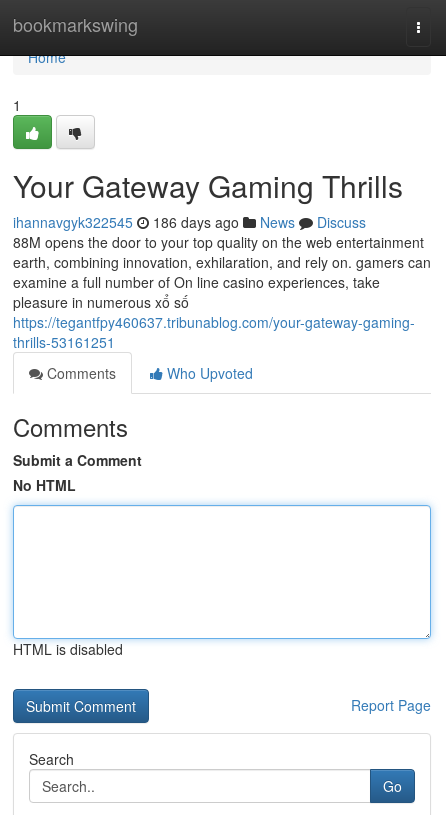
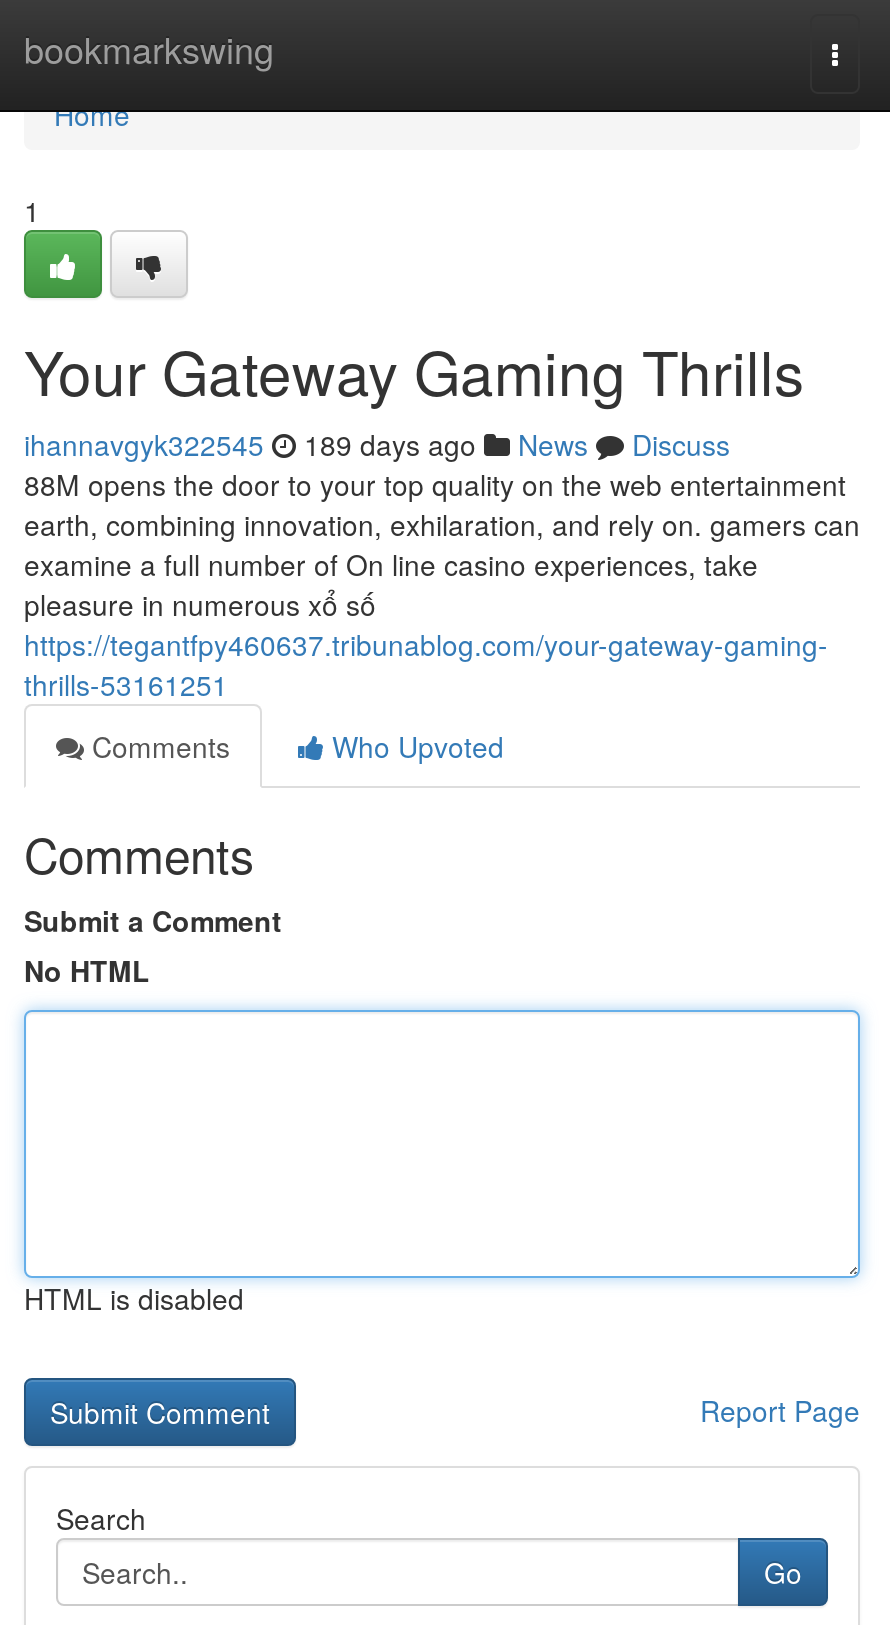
[13,212,366,232] ihannavgyk322545 186 days ago News Discuss -> [24,424,730,464] ihannavgyk322545 189 days ago News Discuss

